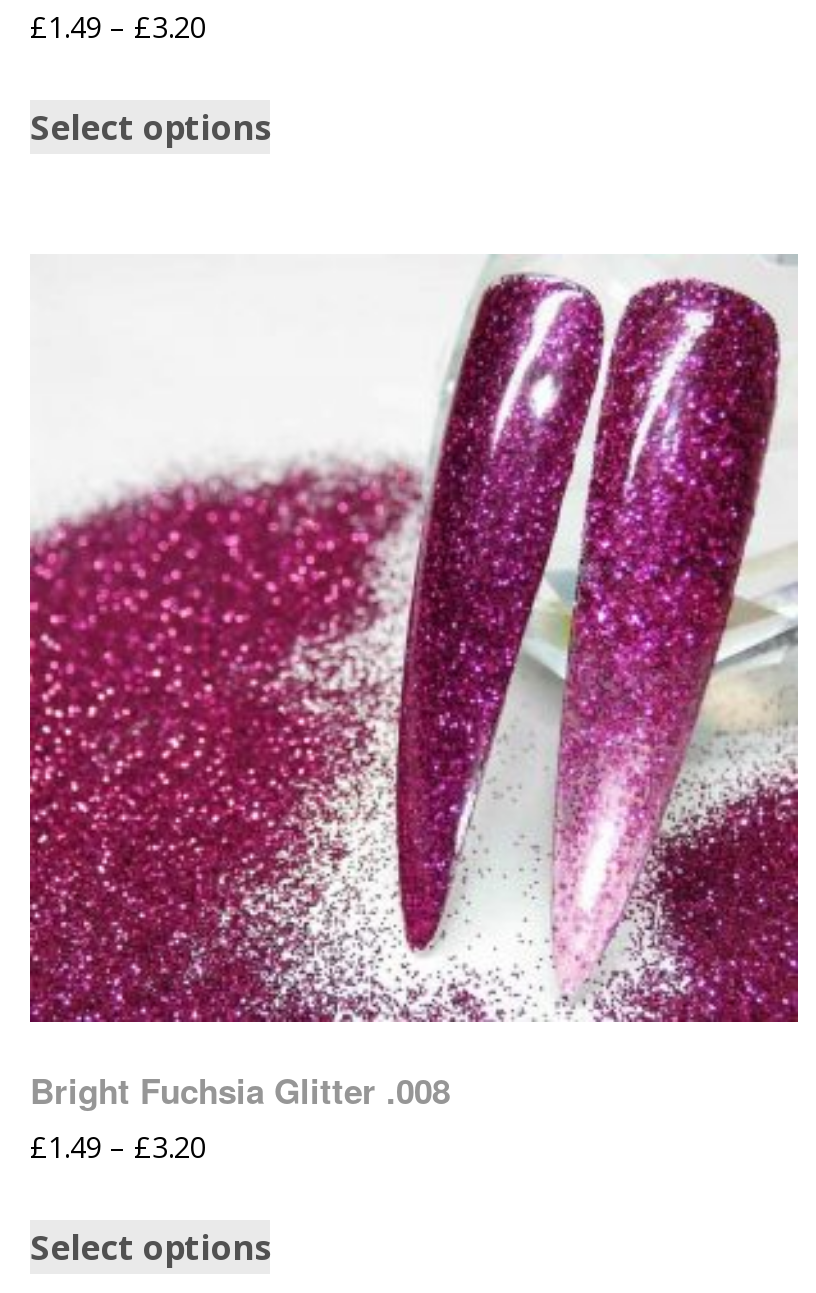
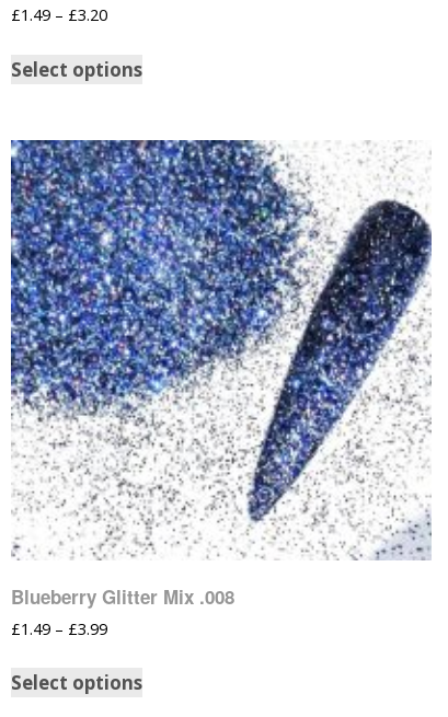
[28,254,800,1167] [image] | Bright Fuchsia Glitter .008 | £1.49 – £3.20 -> [10,139,433,639] [image] | Blueberry Glitter Mix .008 | £1.49 – £3.99

